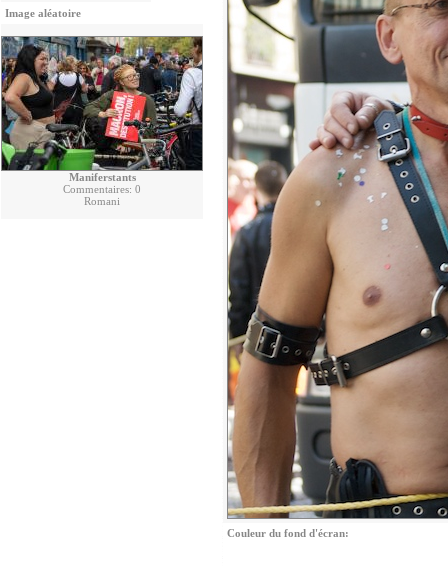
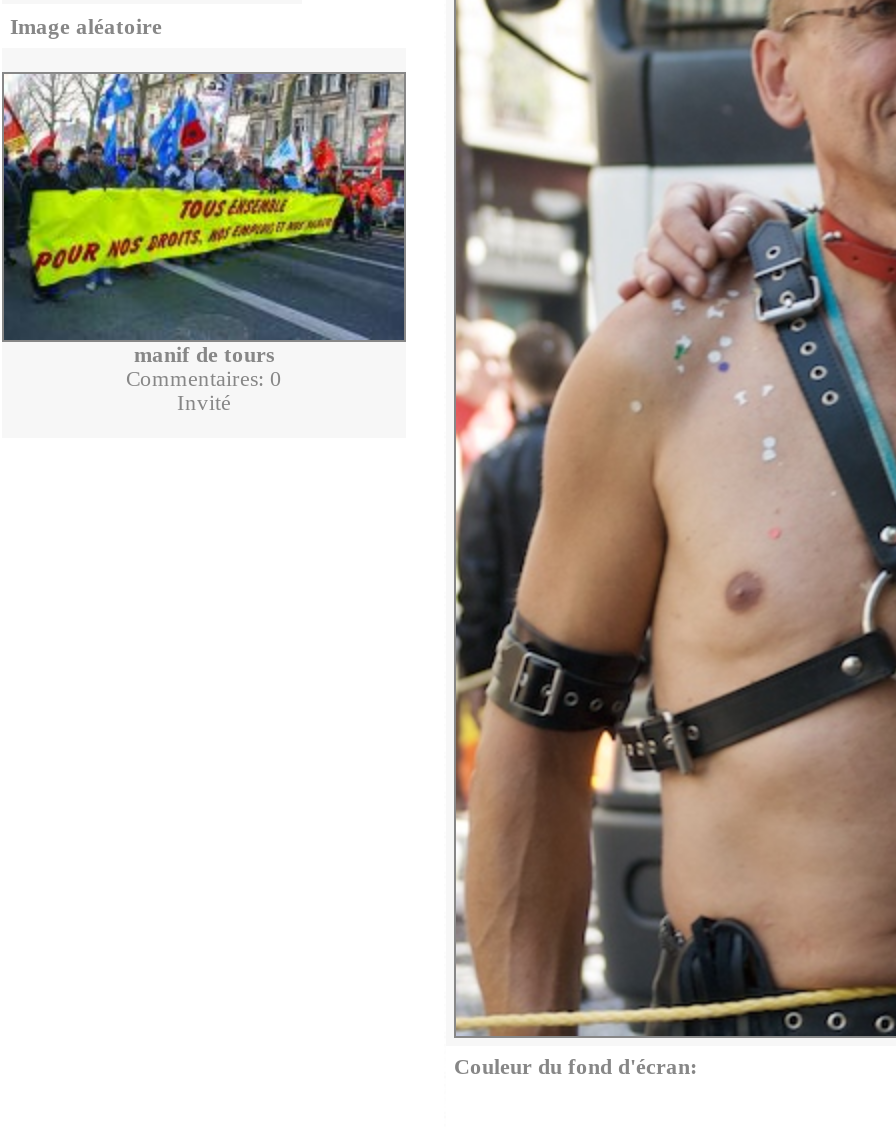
[3,36,203,183] [image] | Maniferstants -> [6,72,406,366] [image] | manif de tours
[84,195,120,207] Romani -> [177,390,231,414] Invité

